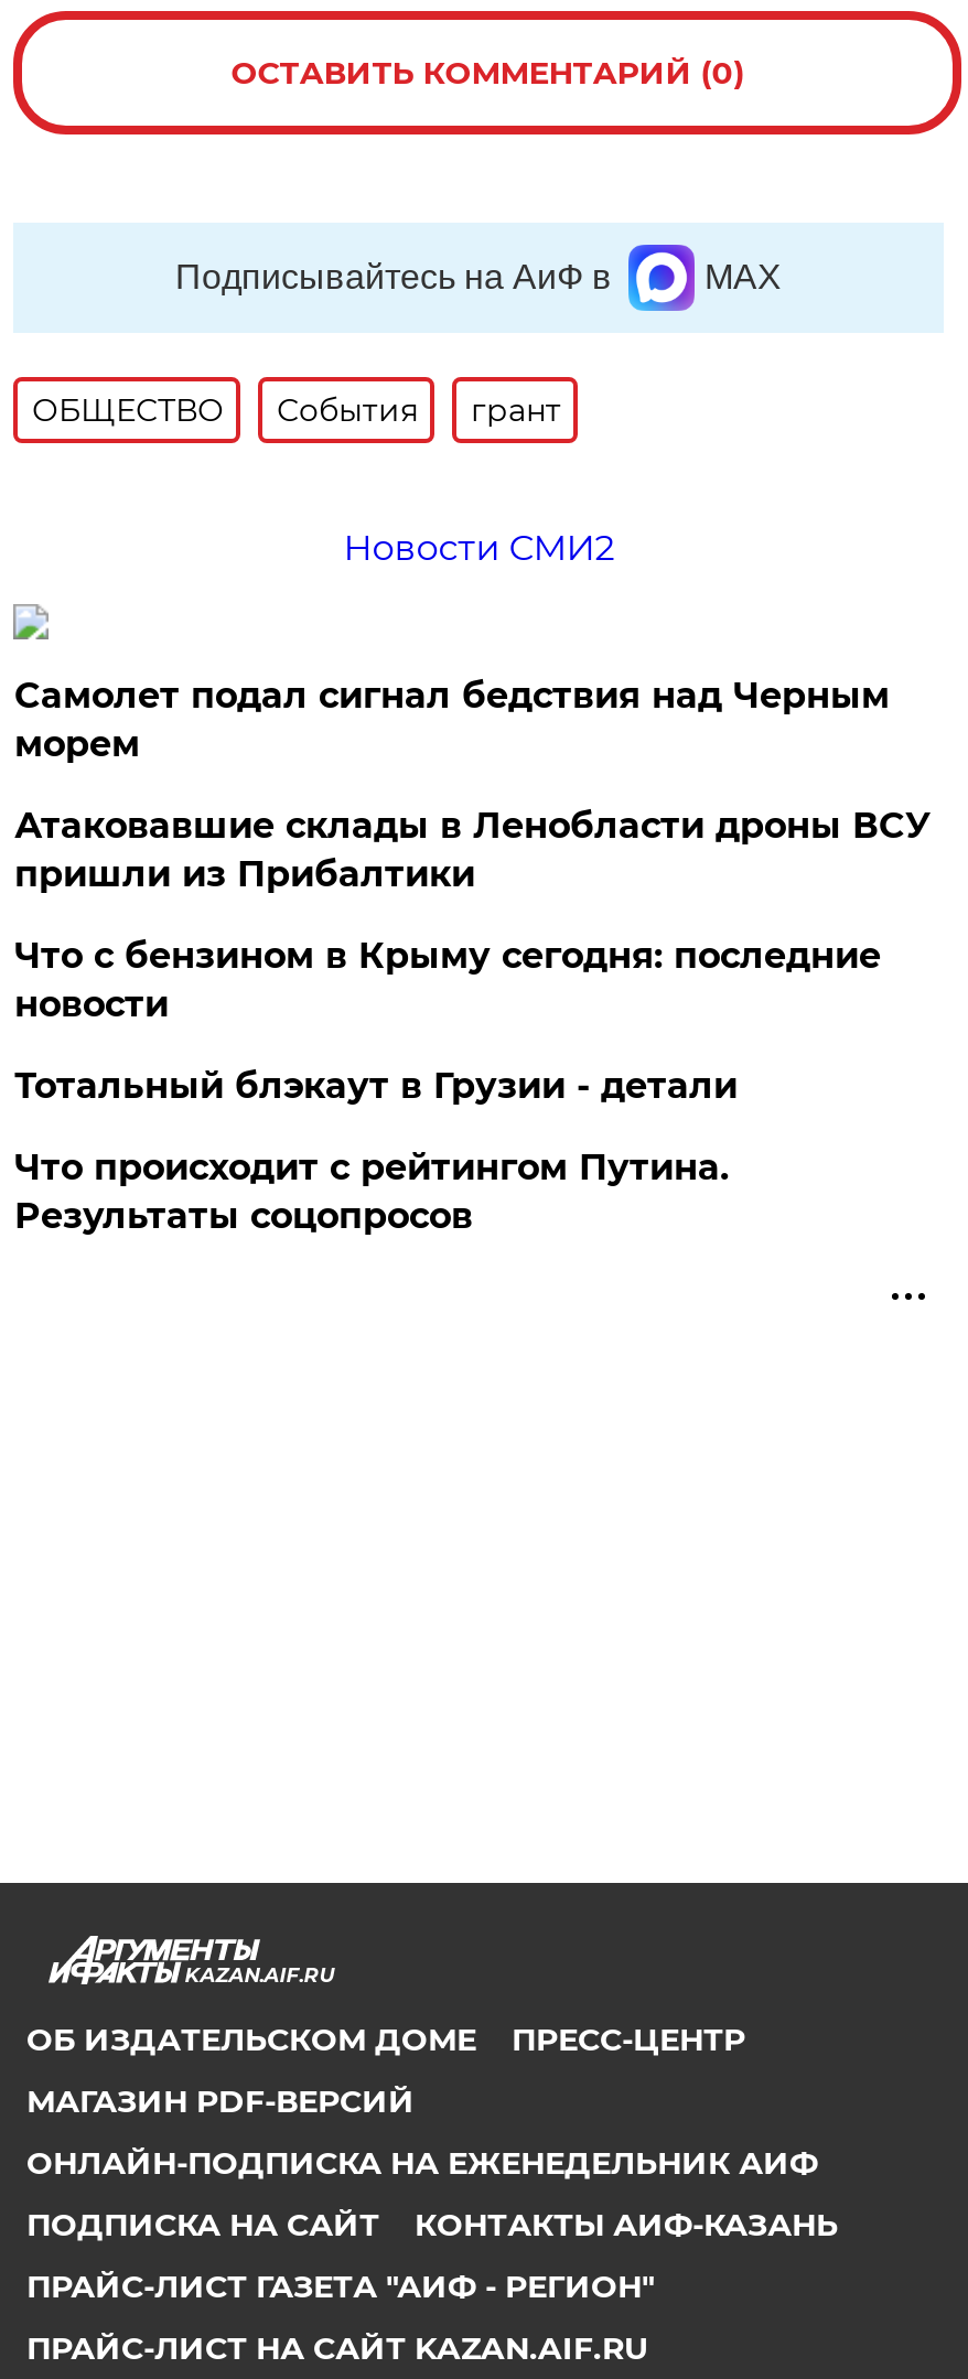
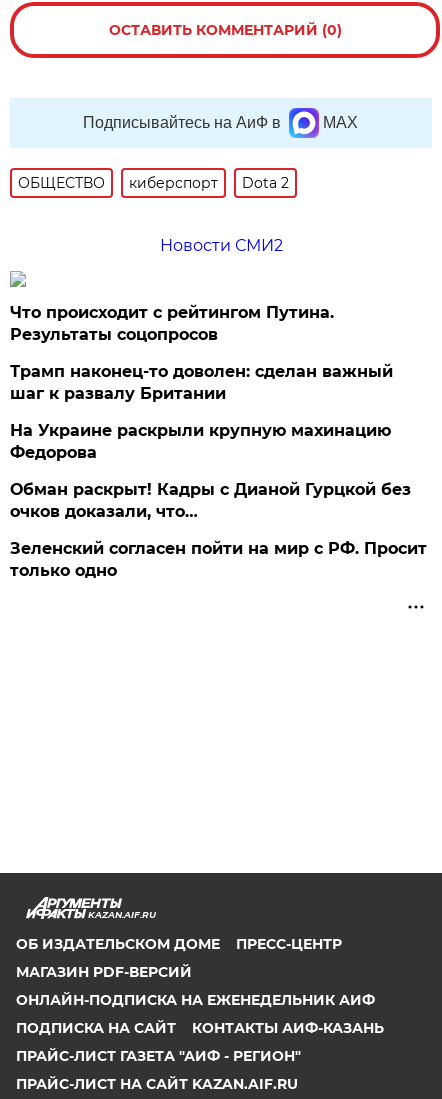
[277,390,561,430] События | грант -> [129,174,289,192] киберспорт | Dota 2
[14,674,931,1107] Самолет подал сигнал бедствия над Черным | морем | Атаковавшие склады в Ленобласти дроны ВСУ | пришли из Прибалтики | Что с бензином в Крыму сегодня: последние | новости | Тотальный блэкаут в Грузии - детали -> none
moved [14,1146,729,1237] -> [10,303,334,344]: Что происходит с рейтингом Путина. | Результаты соцопросов
none -> [10,362,427,580] Трамп наконец-то доволен: сделан важный | шаг к развалу Британии | На Украине раскрыли крупную махинацию | Федорова | Обман раскрыт! Кадры с Дианой Гурцкой без | очков доказали, что… | Зеленский согласен пойти на мир с РФ. Просит | только одно

